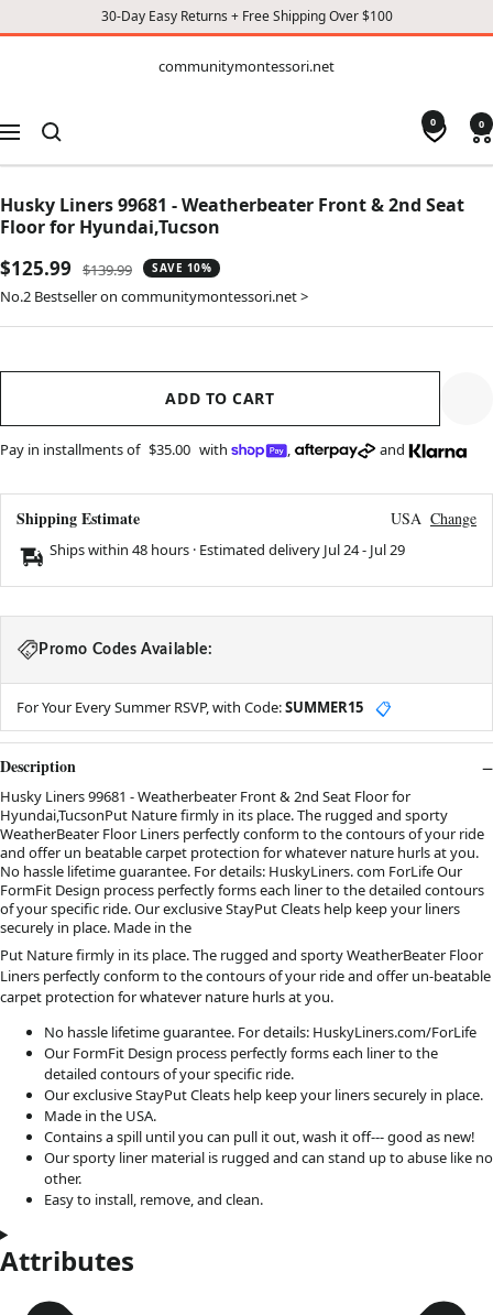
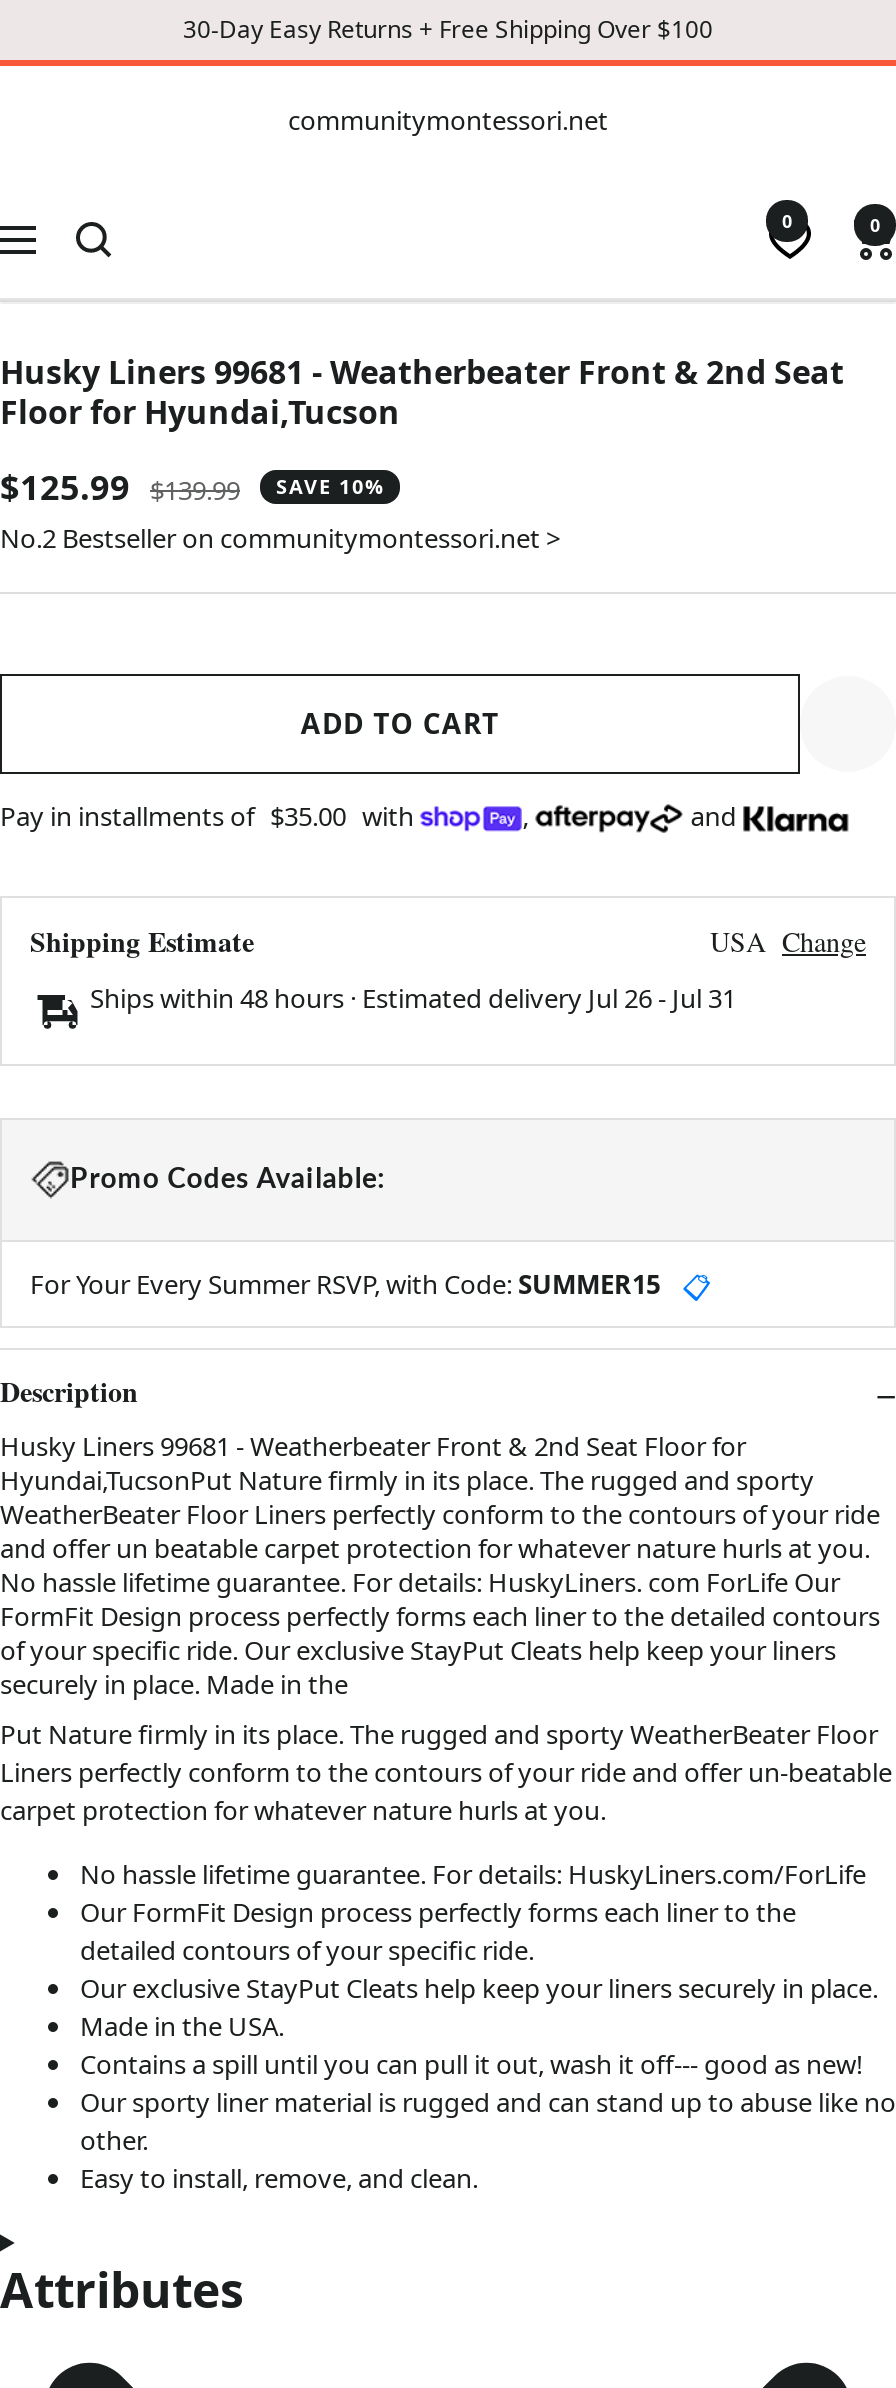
[50,540,405,560] Ships within 48 hours · Estimated delivery Jul 24 - Jul 29 -> [90,981,736,1017] Ships within 48 hours · Estimated delivery Jul 26 - Jul 31

